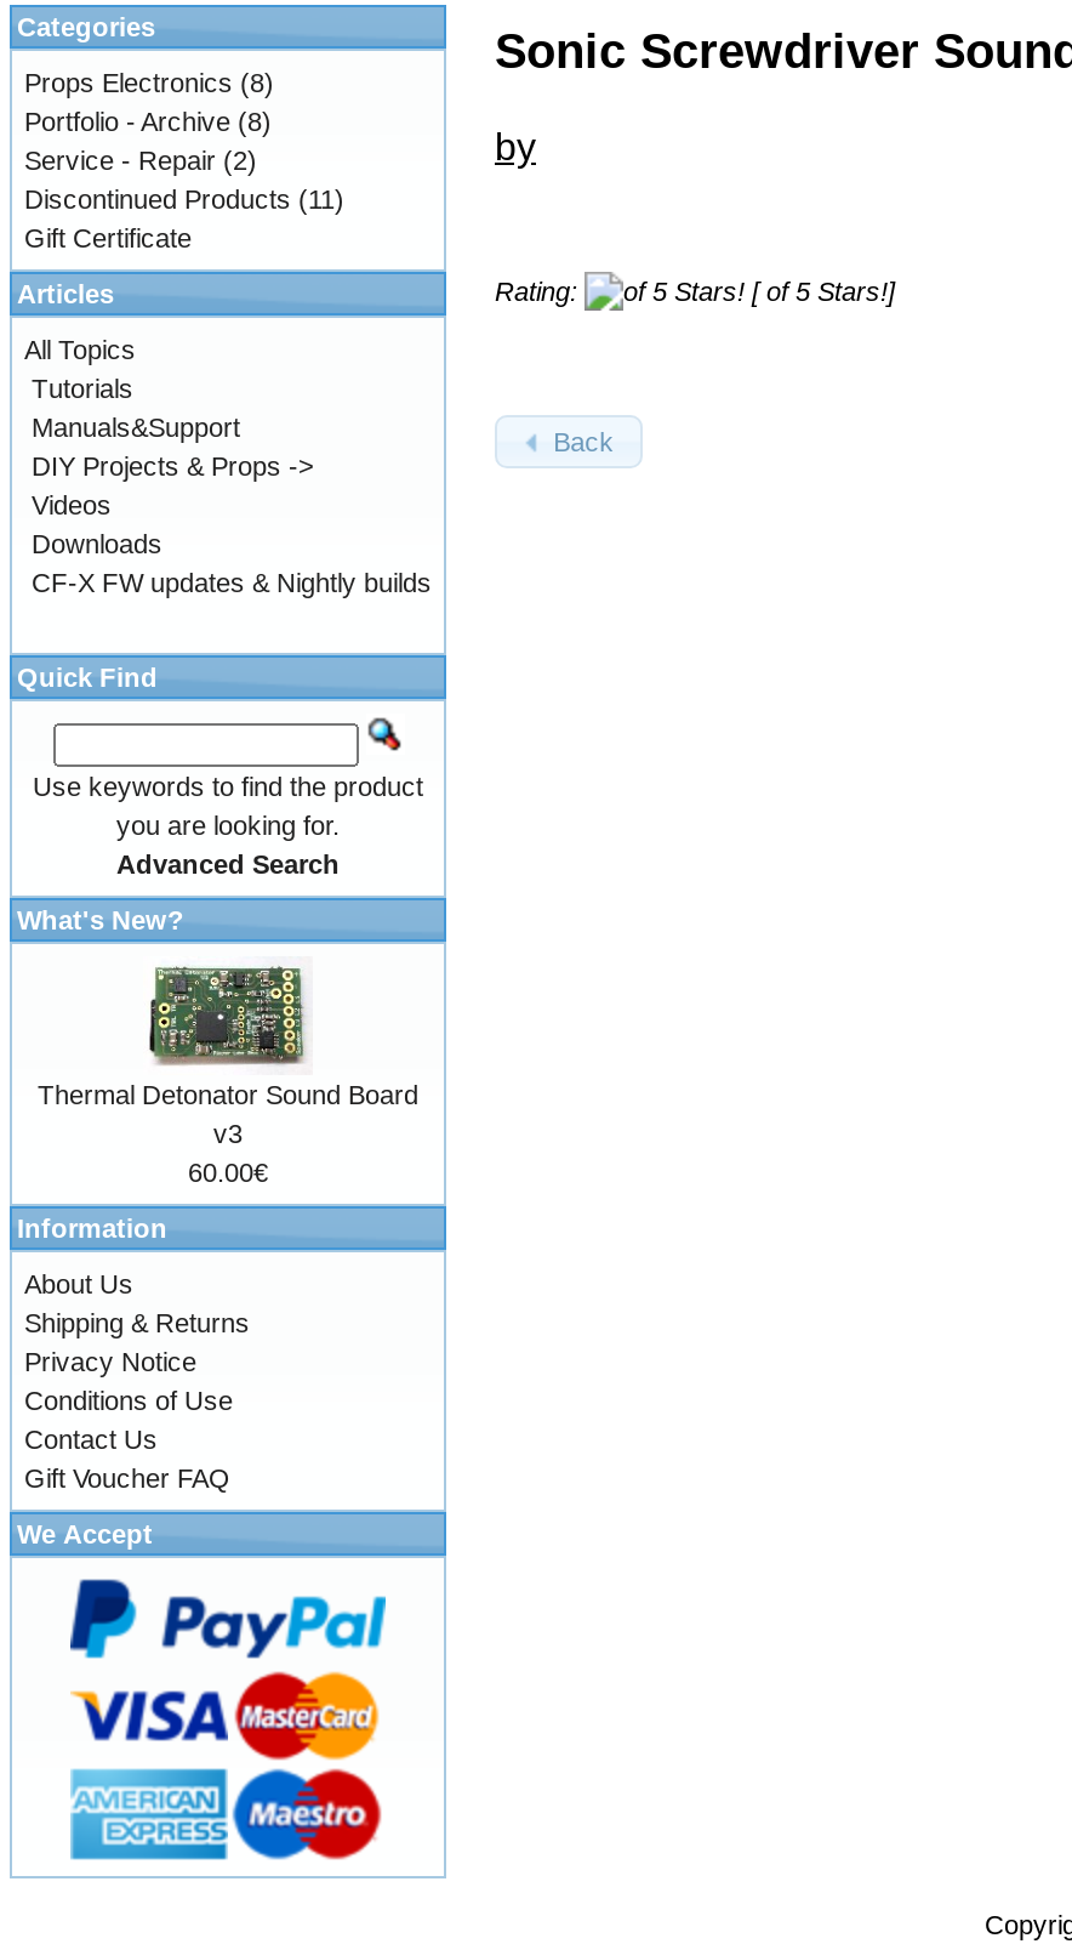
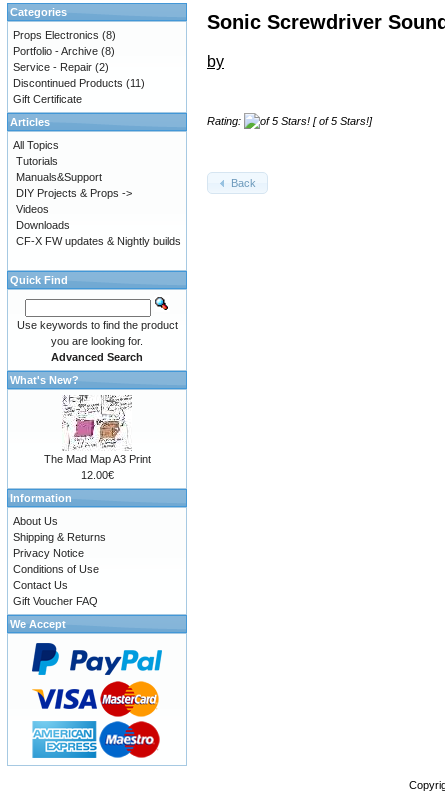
[38,956,418,1187] [image] | Thermal Detonator Sound Board | v3 | 60.00€ -> [43,394,150,481] [image] | The Mad Map A3 Print | 12.00€

